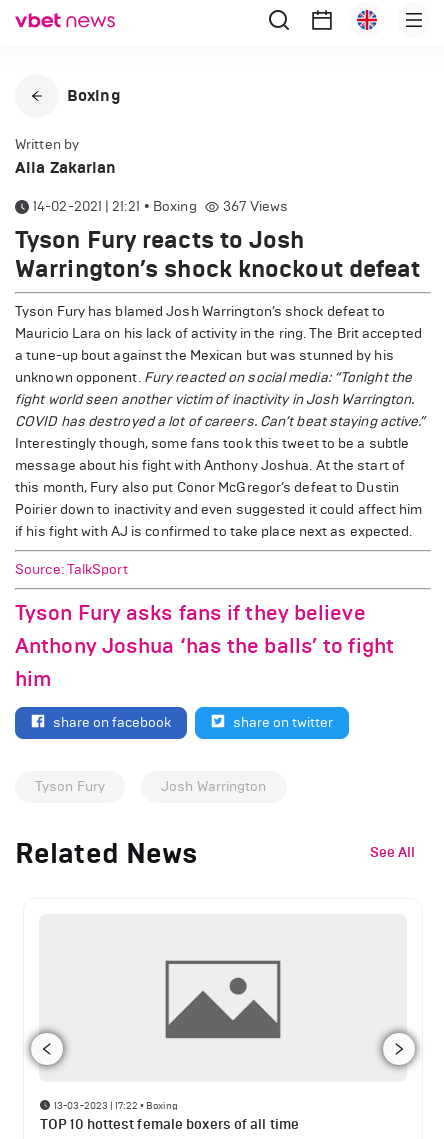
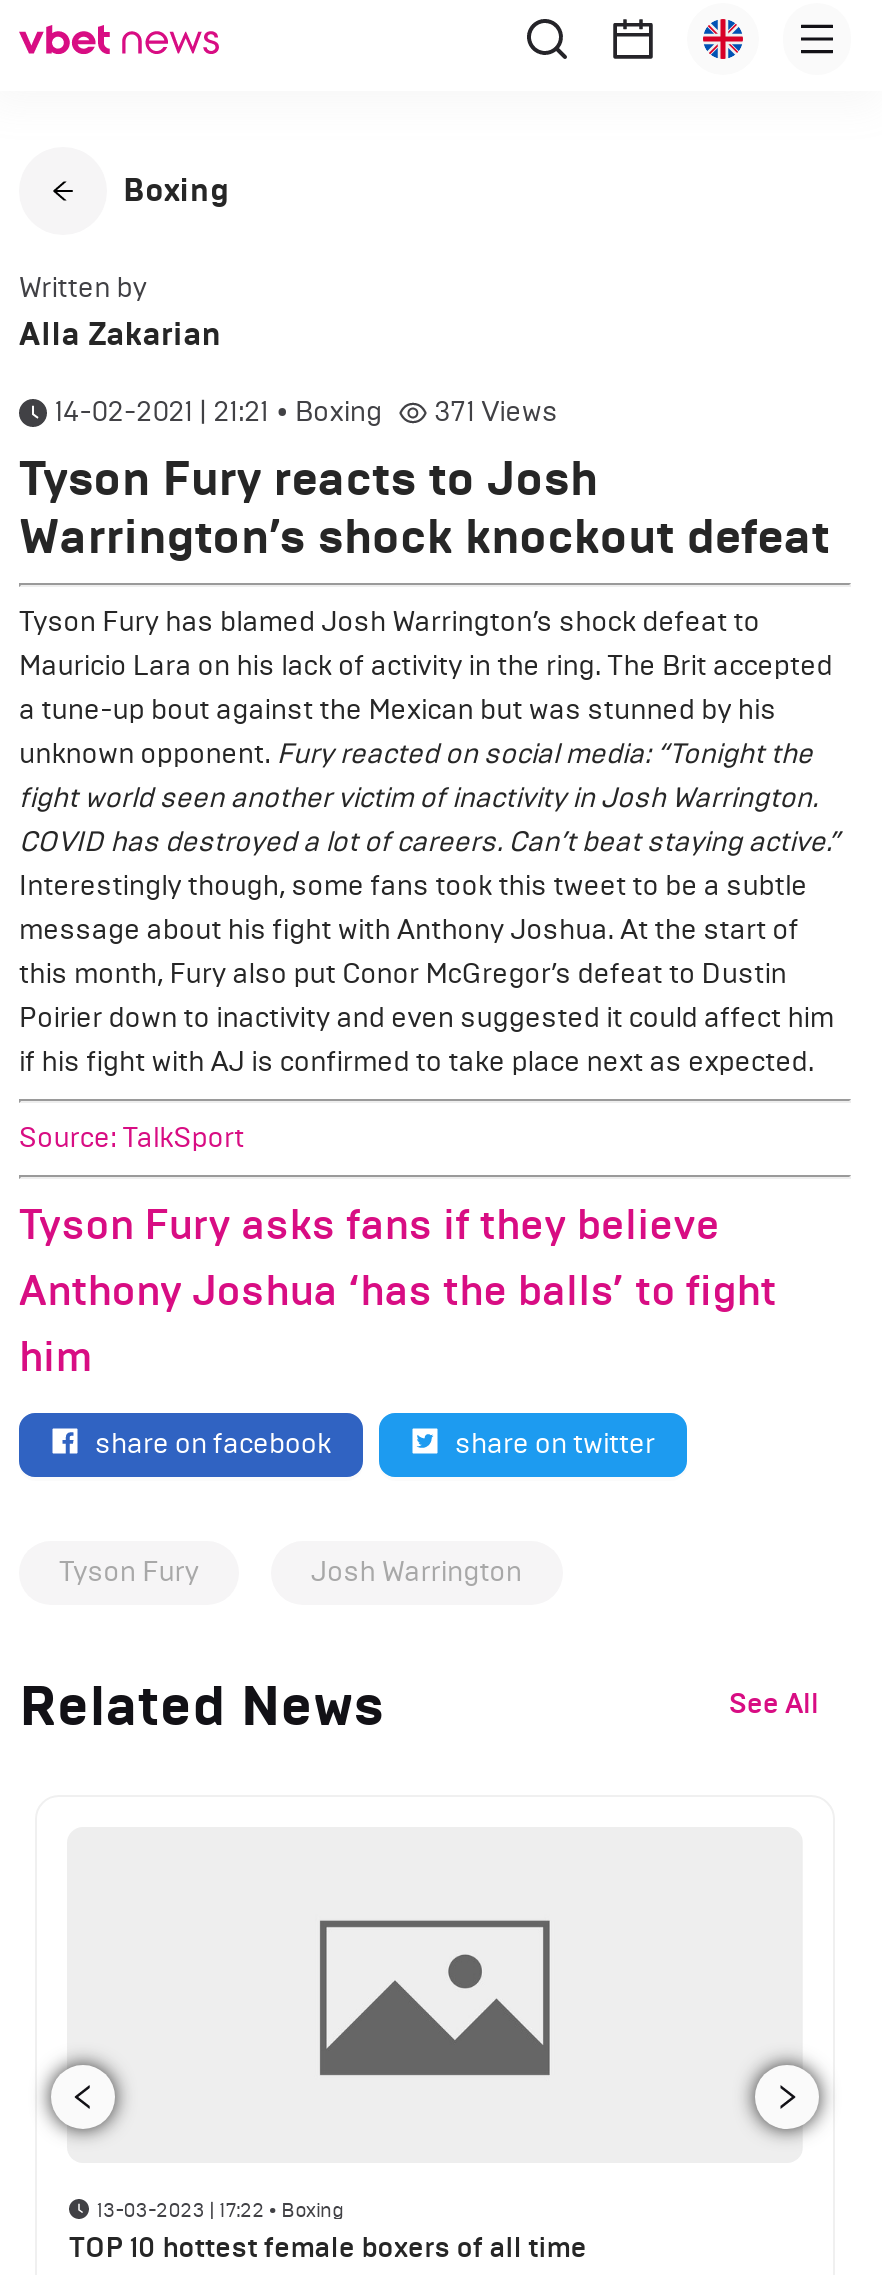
[223,198,289,215] 367 Views -> [434,395,558,429] 371 Views

